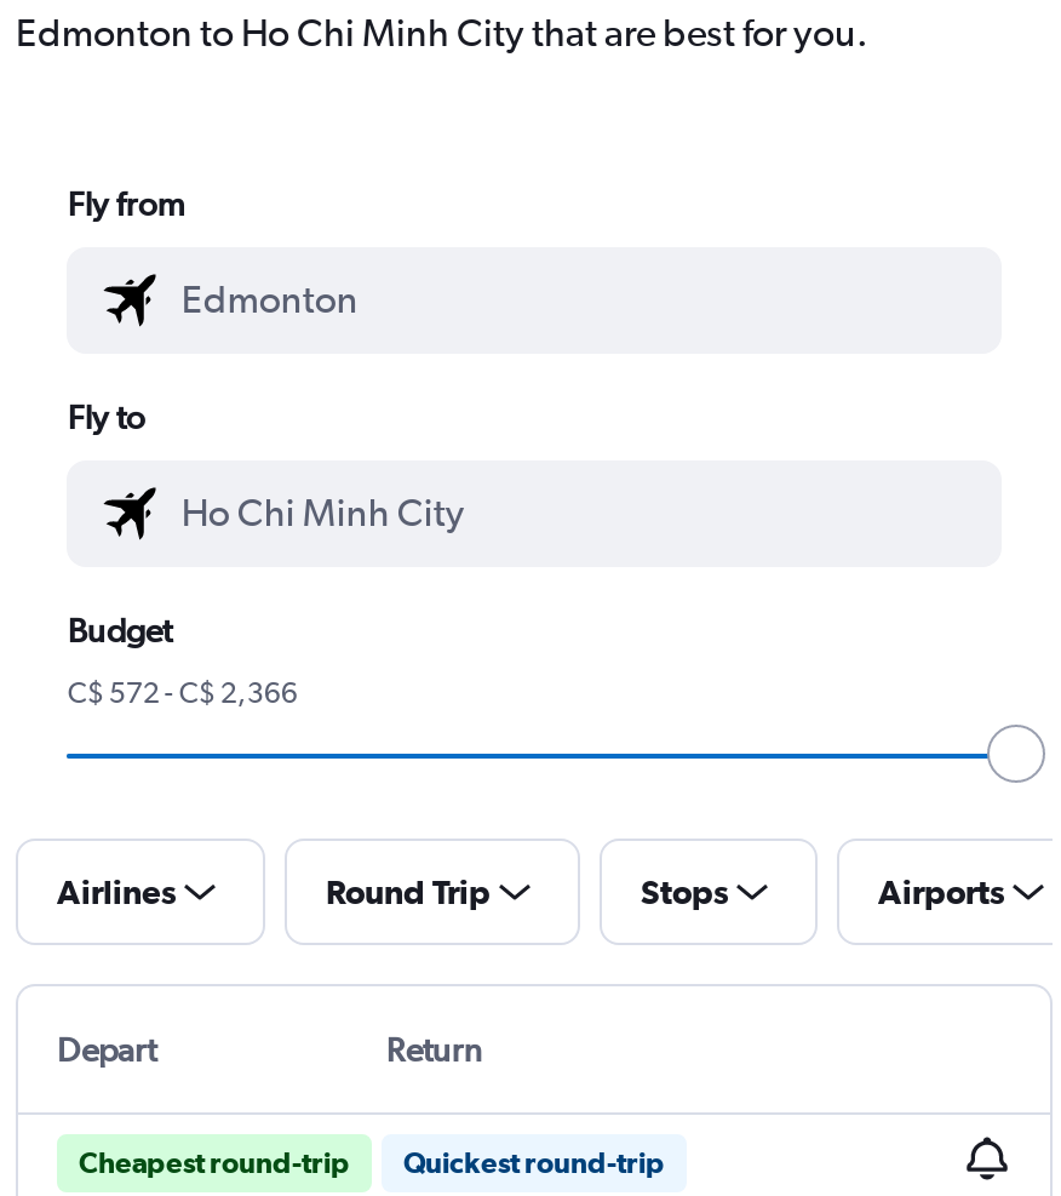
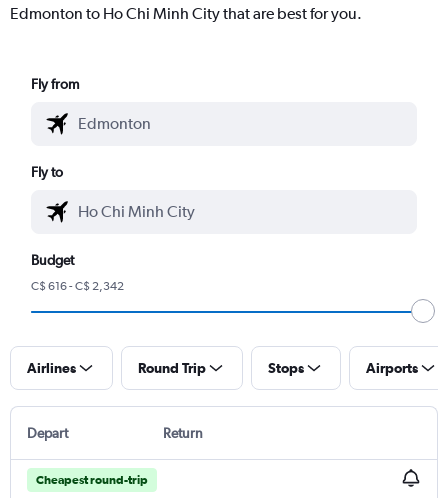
[68,676,298,710] C$ 572 - C$ 2,366 -> [31,279,124,293] C$ 616 - C$ 2,342
[403,1146,665,1180] Quickest round-trip -> none

